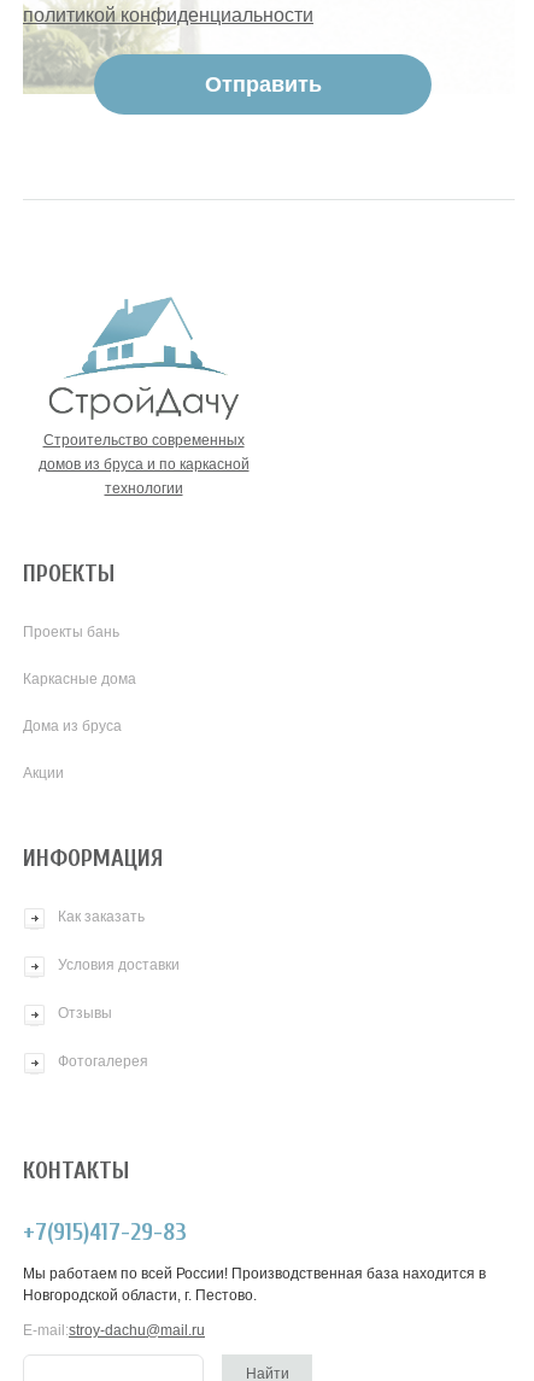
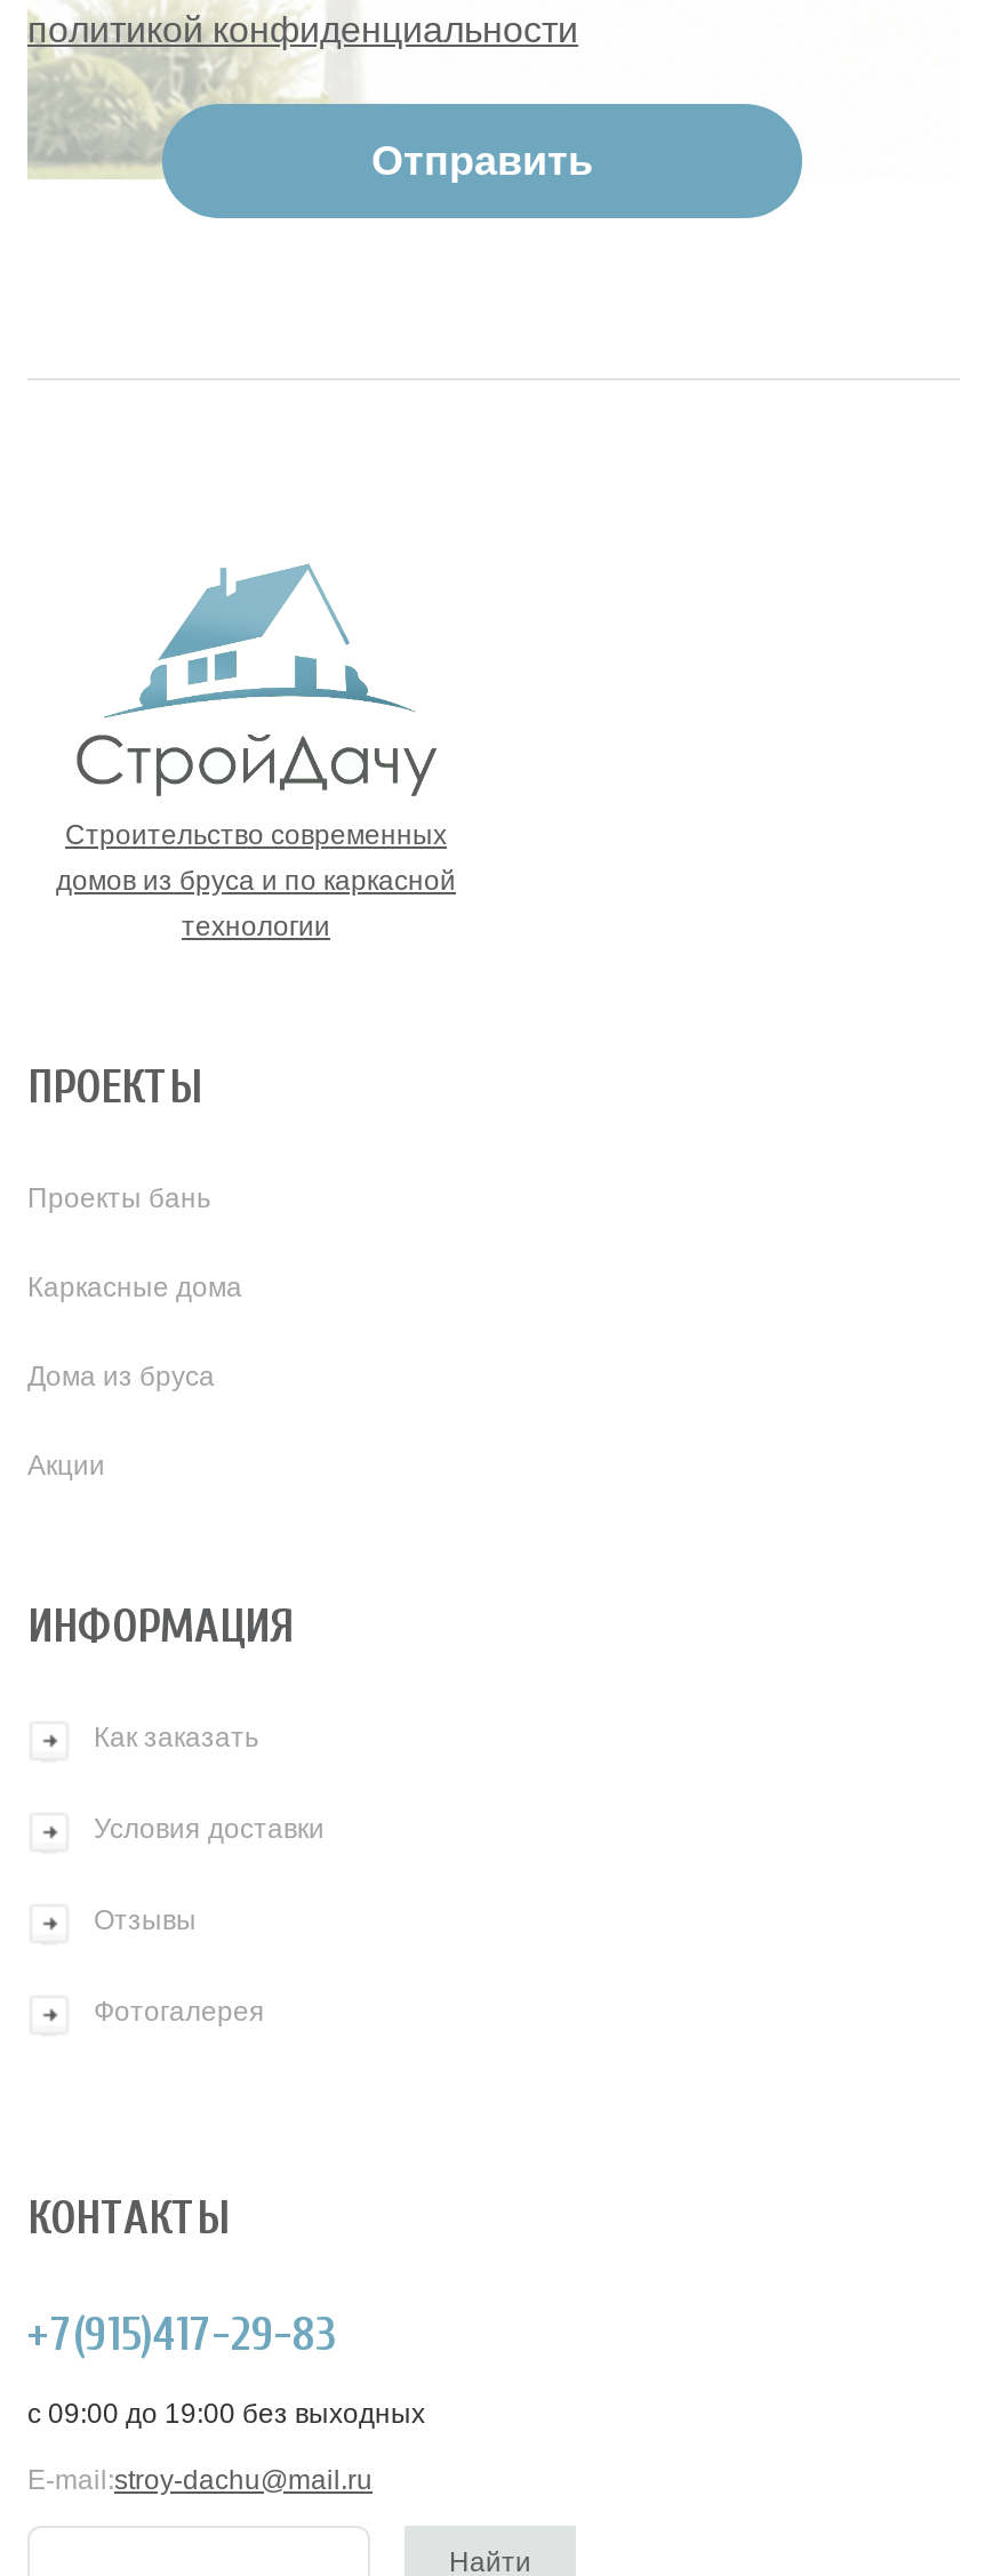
[23,1266,486,1304] Мы работаем по всей России! Производственная база находится в | Новгородской области, г. Пестово. -> [27,2397,425,2429] c 09:00 до 19:00 без выходных

